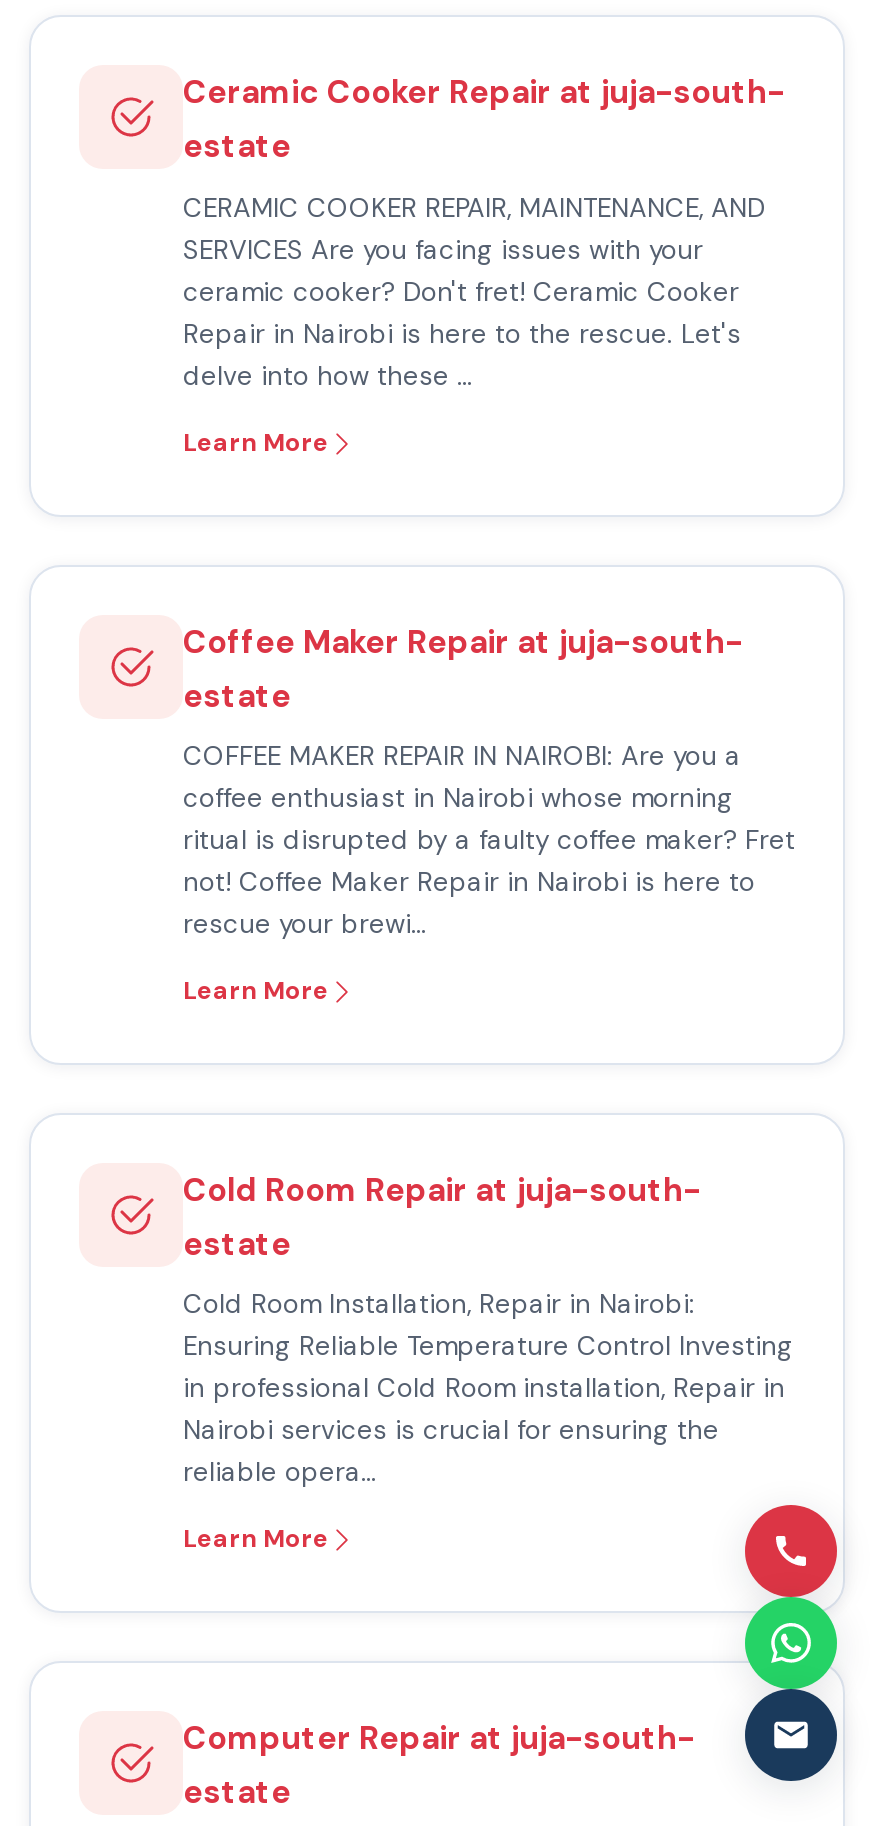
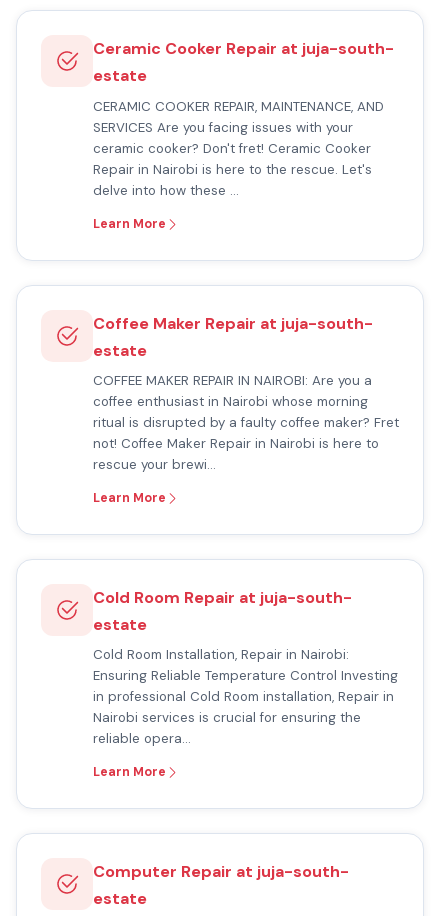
[741,1503,841,1785] [image] -> none

